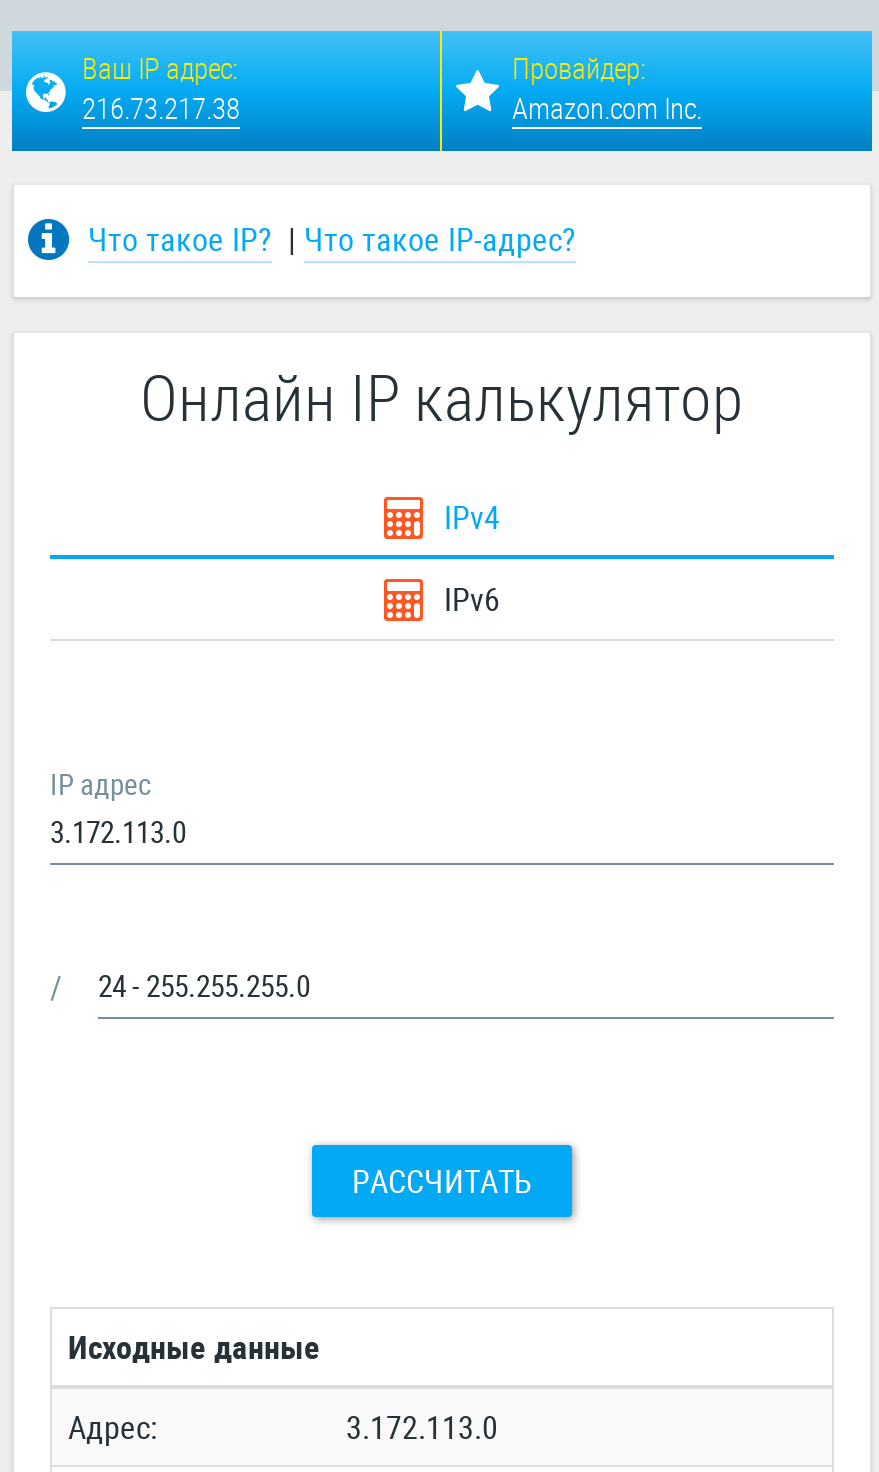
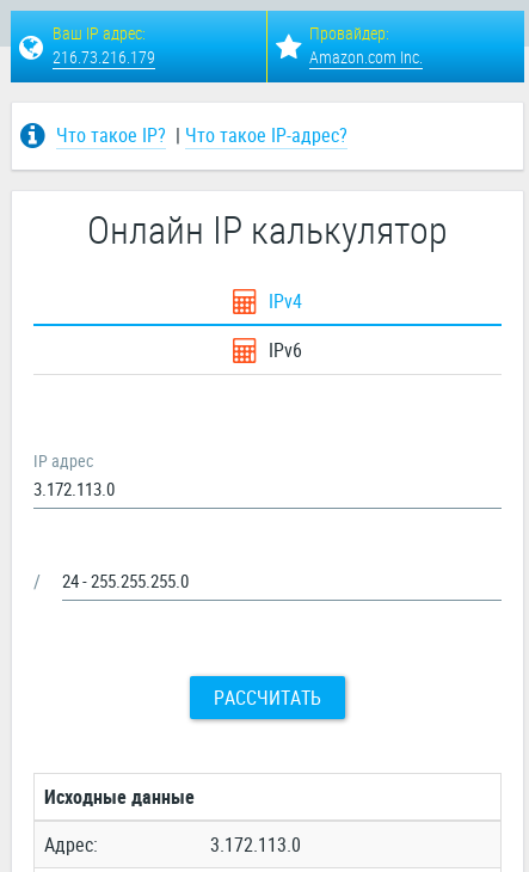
[82,90,240,128] 216.73.217.38 -> [53,46,155,68] 216.73.216.179

